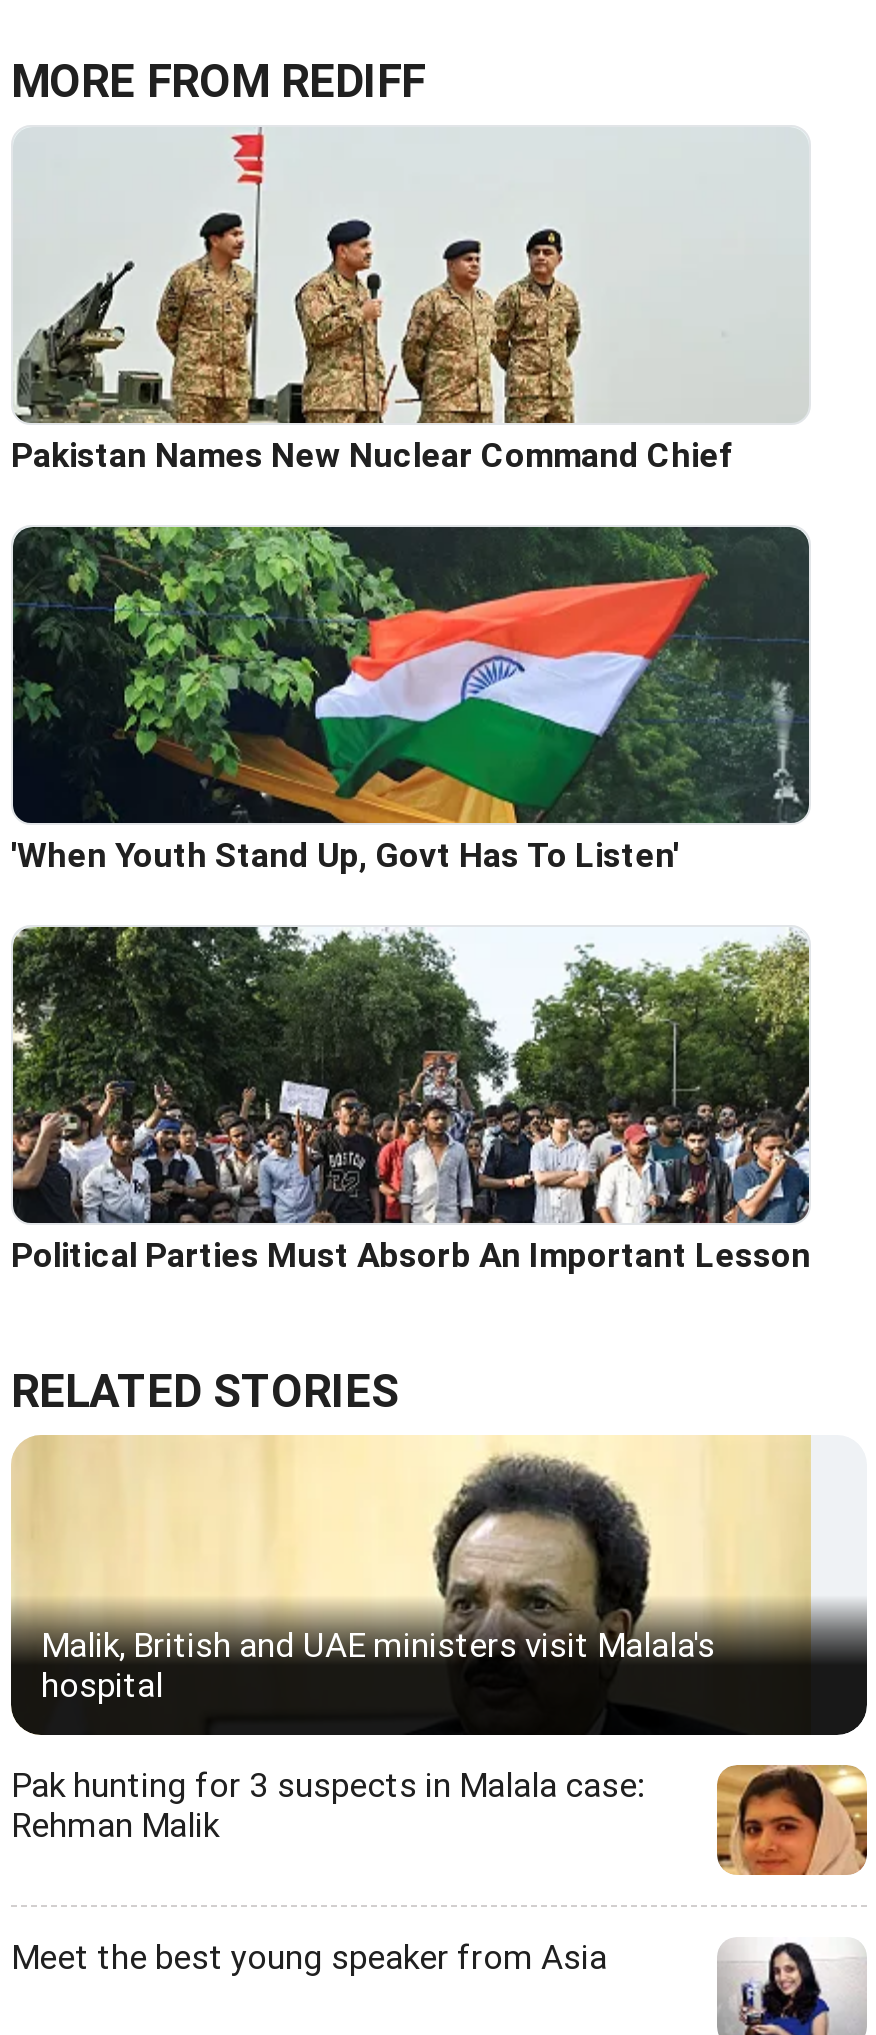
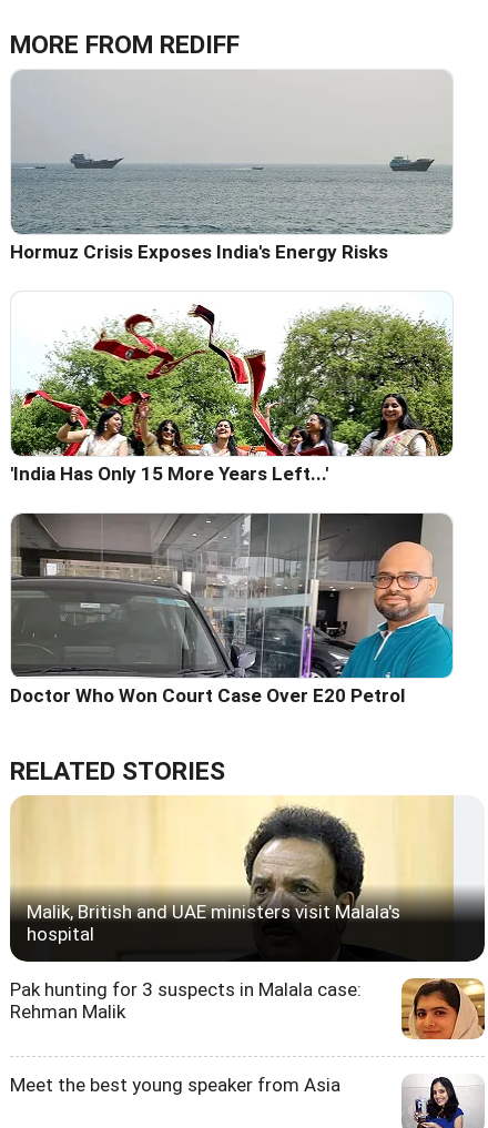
[11,131,807,476] [image] | Pakistan Names New Nuclear Command Chief -> [10,74,453,263] [image] | Hormuz Crisis Exposes India's Energy Risks
[11,525,811,876] [image] | 'When Youth Stand Up, Govt Has To Listen' -> [10,292,454,485] [image] | 'India Has Only 15 More Years Left...'
[11,925,811,1276] [image] | Political Parties Must Absorb An Important Lesson -> [10,512,454,707] [image] | Doctor Who Won Court Case Over E20 Petrol

